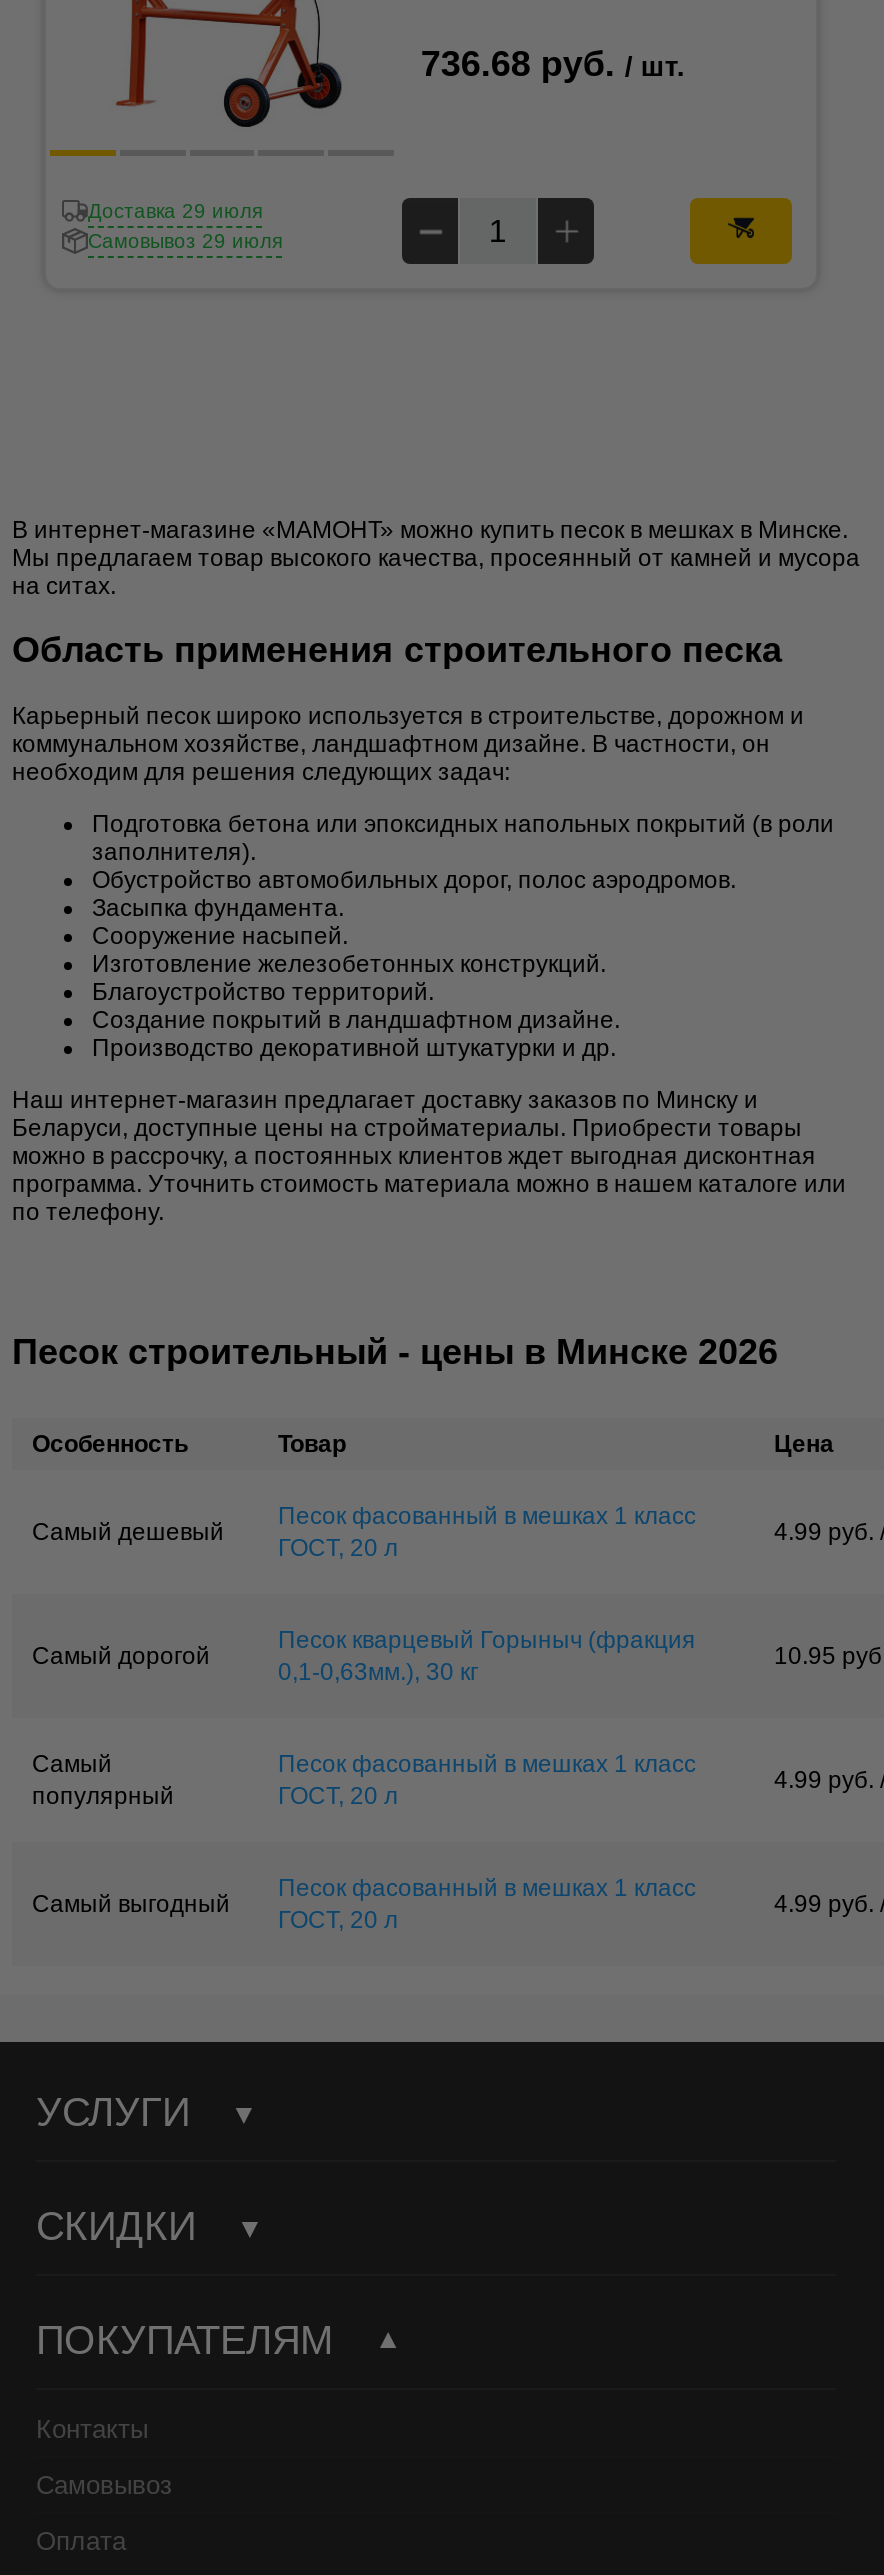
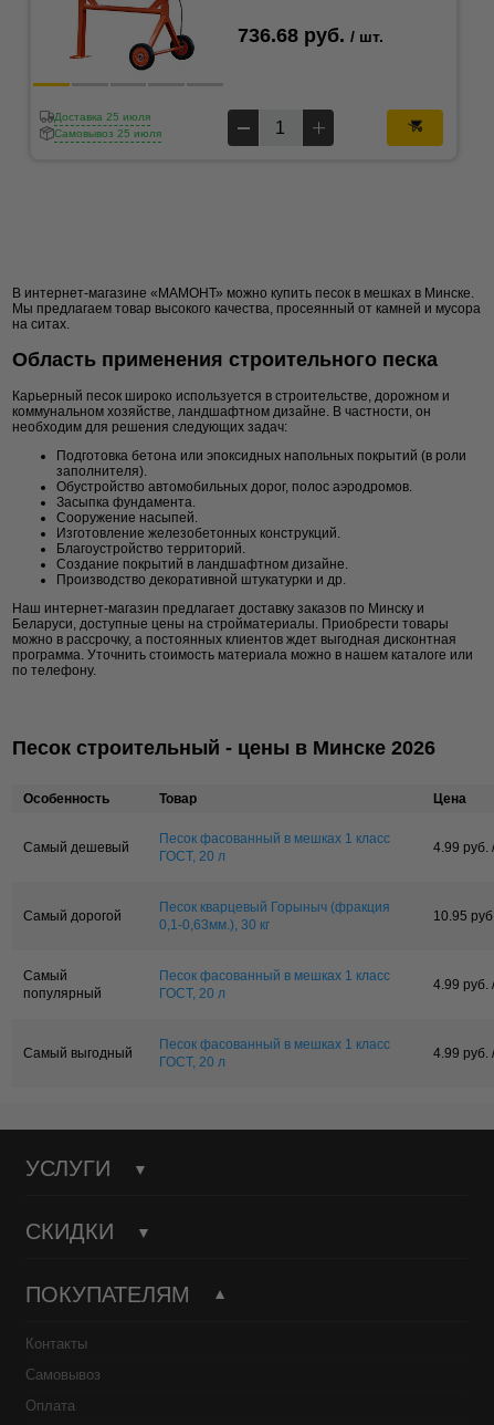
[88,201,262,223] Доставка 29 июля -> [54,111,150,123] Доставка 25 июля
[88,231,282,253] Самовывоз 29 июля -> [54,128,161,140] Самовывоз 25 июля

